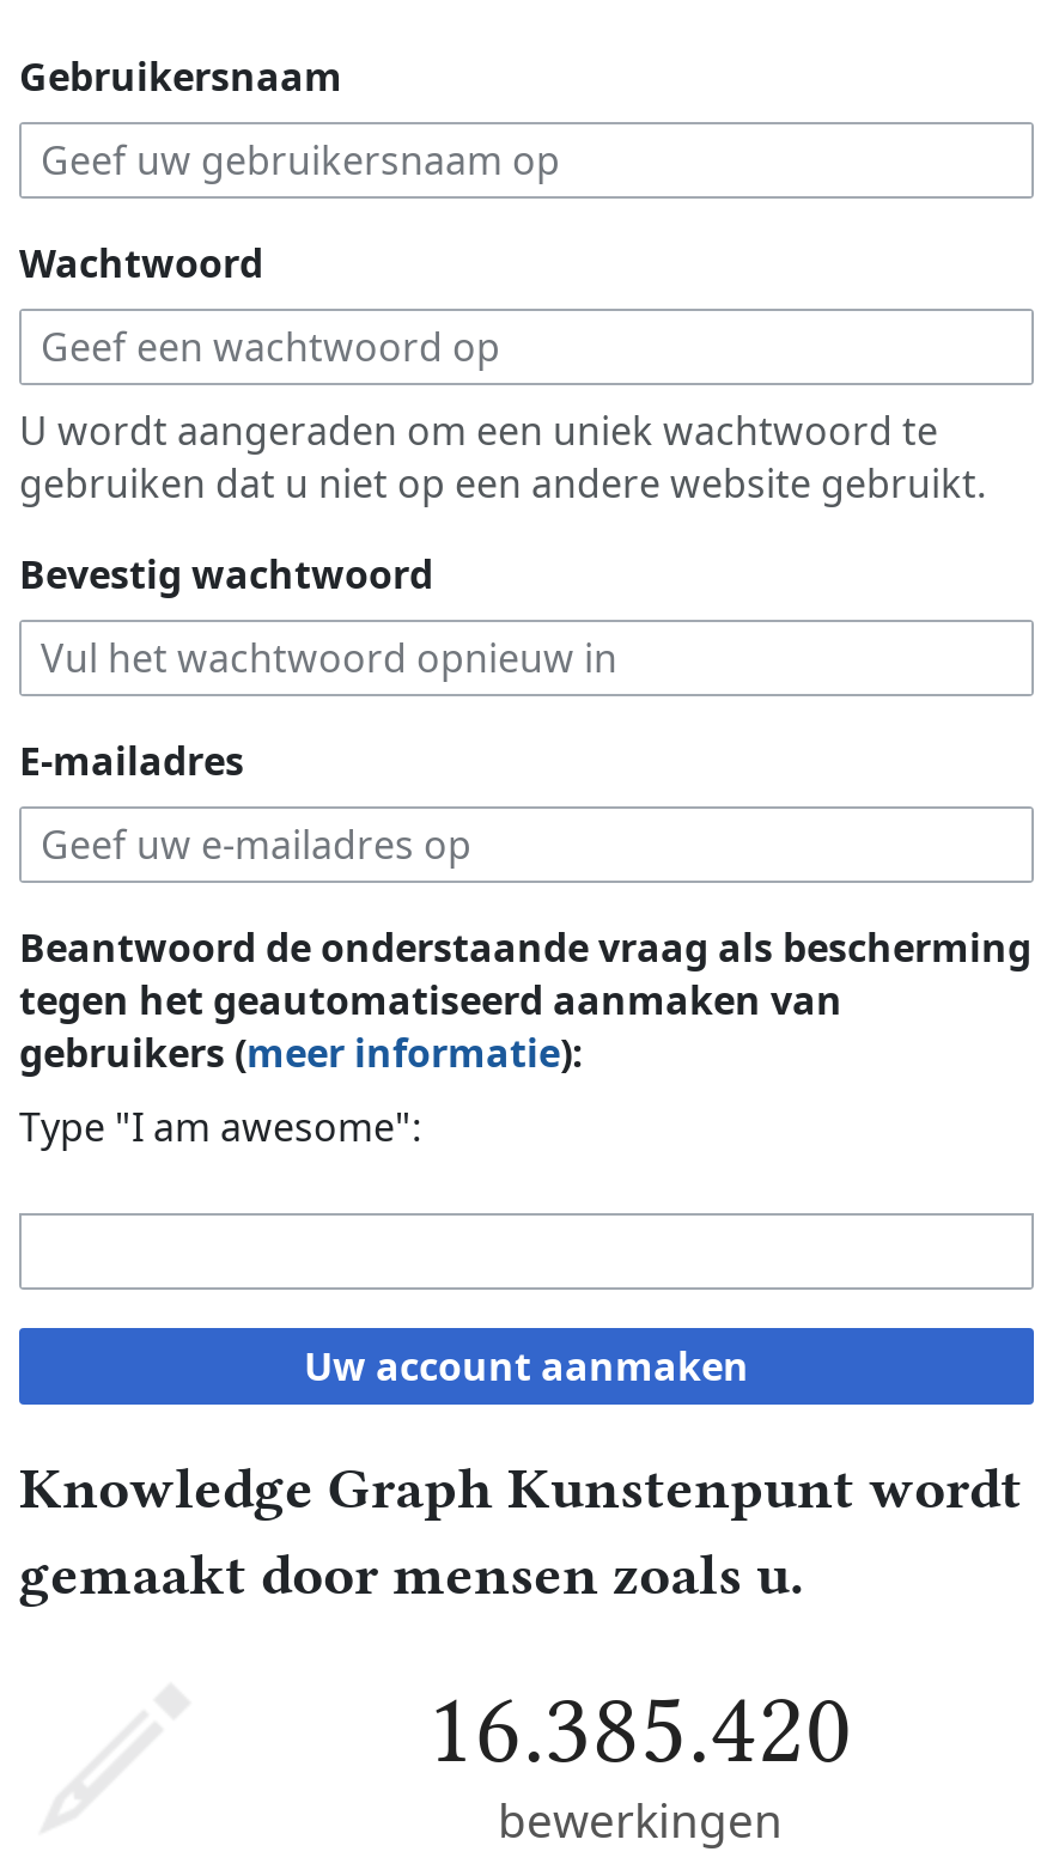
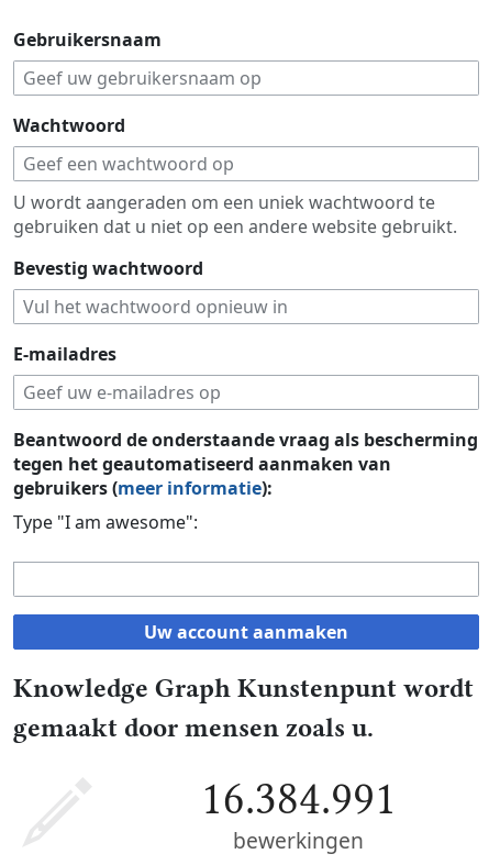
[427,1669,853,1784] 16.385.420 -> [201,771,396,824] 16.384.991

